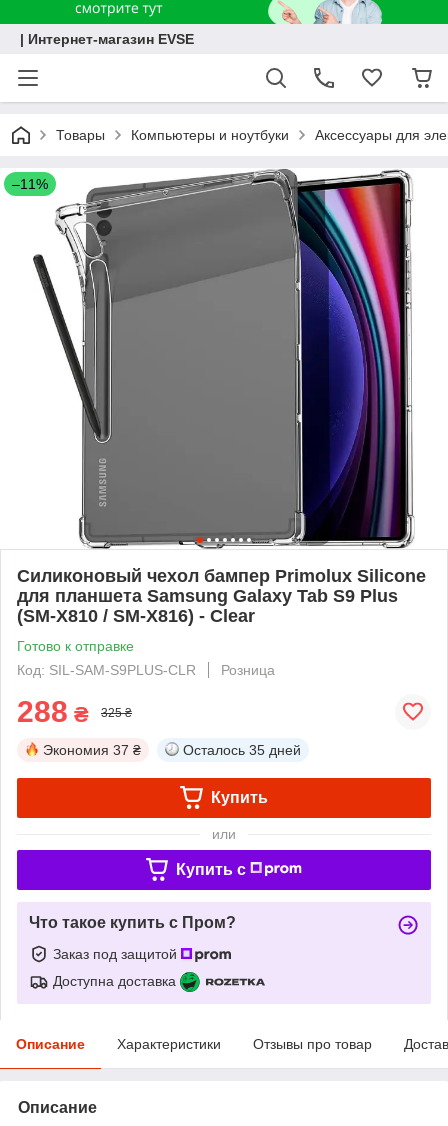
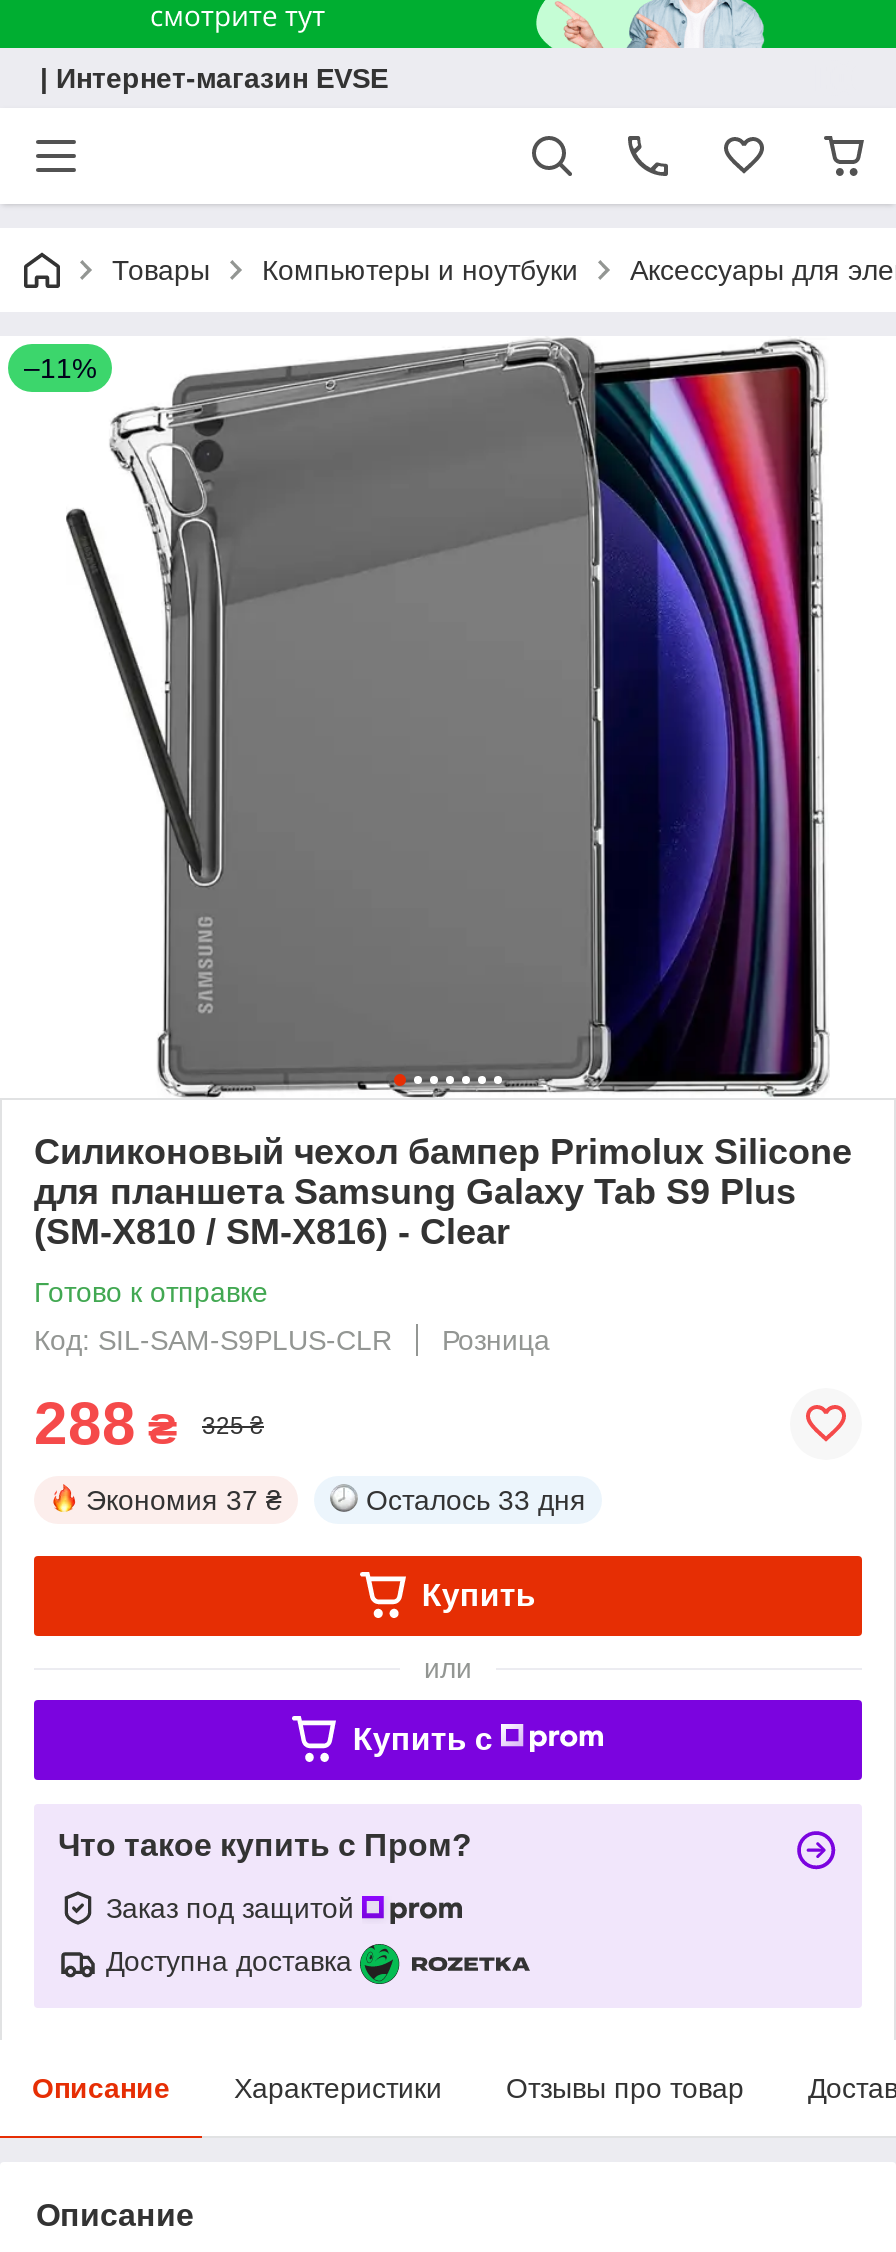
[183,742,301,758] Осталось 35 дней -> [366,1484,586,1516] Осталось 33 дня

